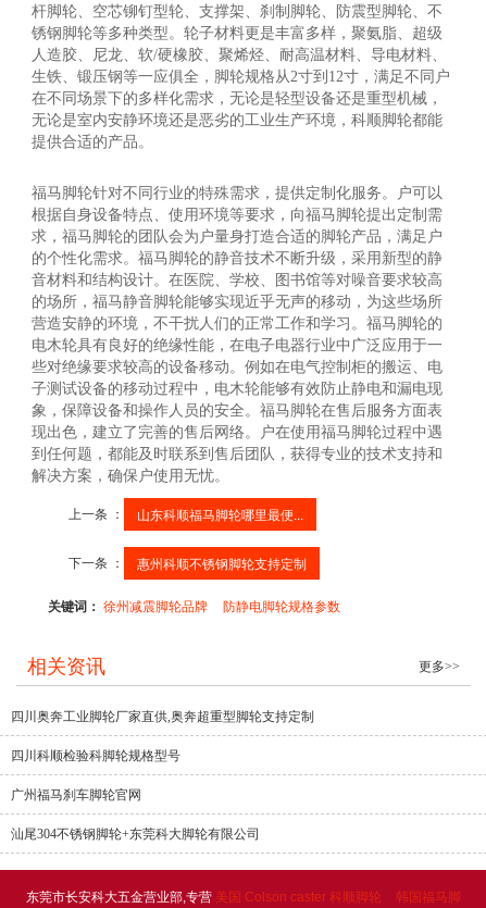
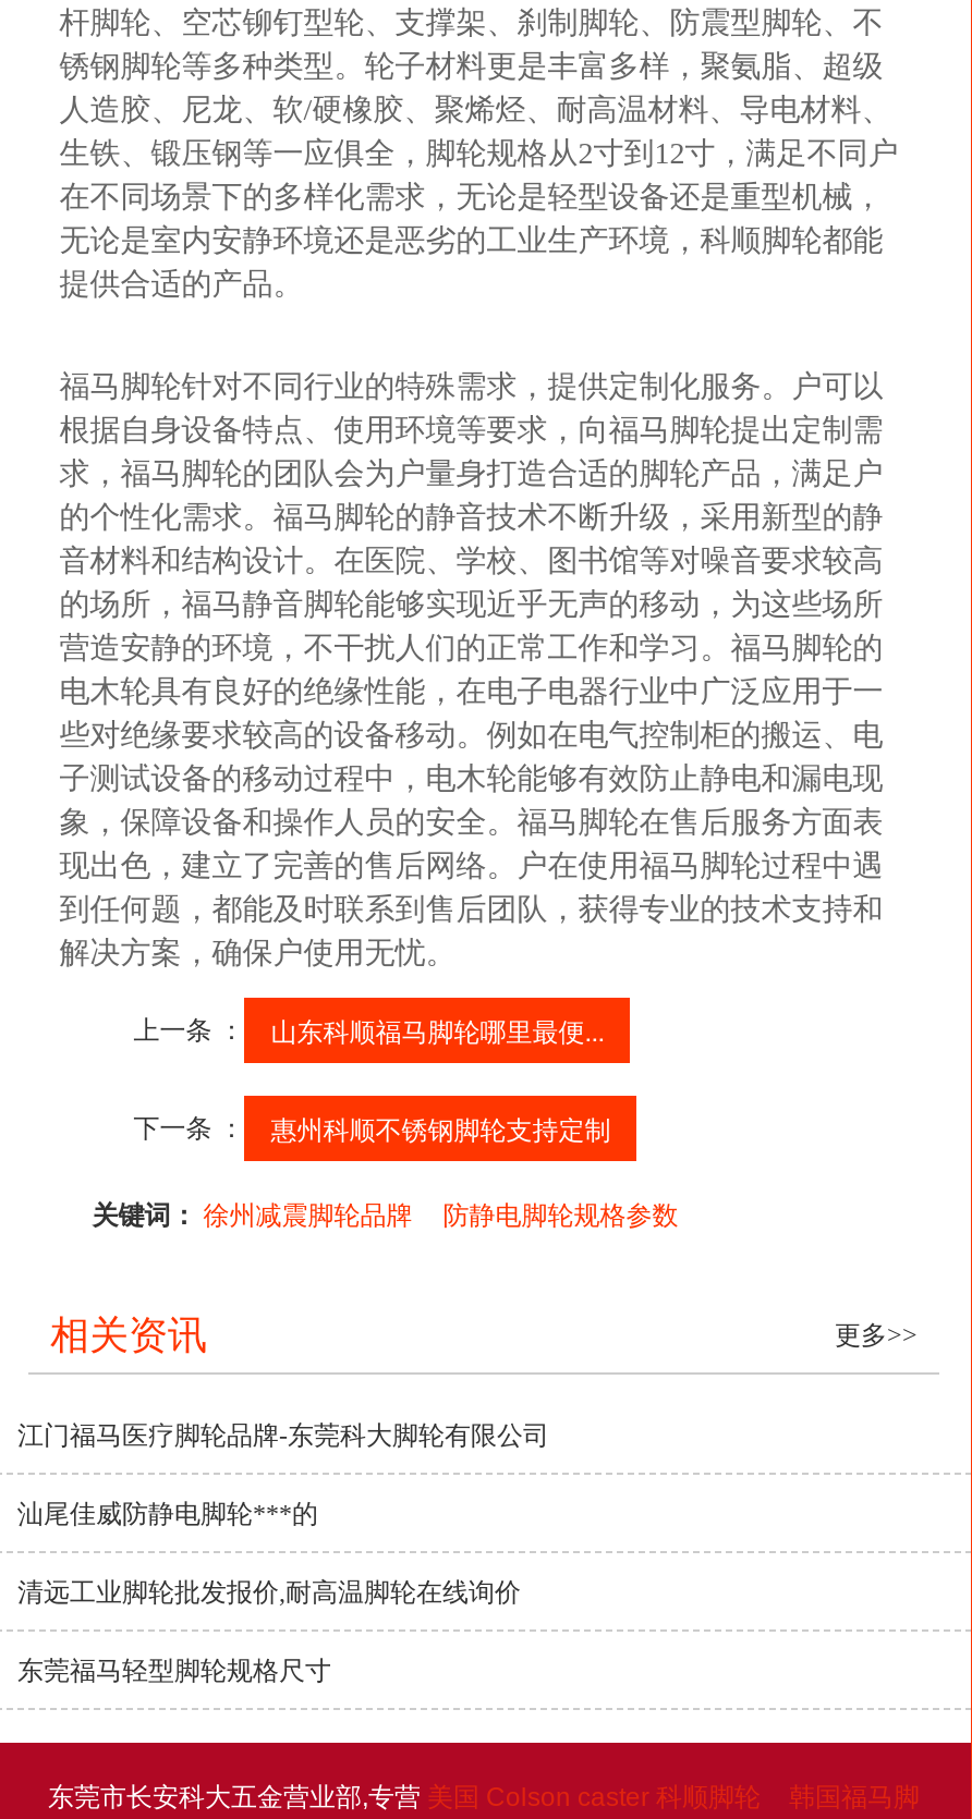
[11,709,314,724] 四川奥奔工业脚轮厂家直供,奥奔超重型脚轮支持定制 -> [17,1420,549,1451] 江门福马医疗脚轮品牌-东莞科大脚轮有限公司
[11,748,180,763] 四川科顺检验科脚轮规格型号 -> [17,1499,318,1529] 汕尾佳威防静电脚轮***的
[11,787,141,803] 广州福马刹车脚轮官网 -> [17,1577,521,1608] 清远工业脚轮批发报价,耐高温脚轮在线询价
[11,826,260,842] 汕尾304不锈钢脚轮+东莞科大脚轮有限公司 -> [17,1656,331,1686] 东莞福马轻型脚轮规格尺寸

